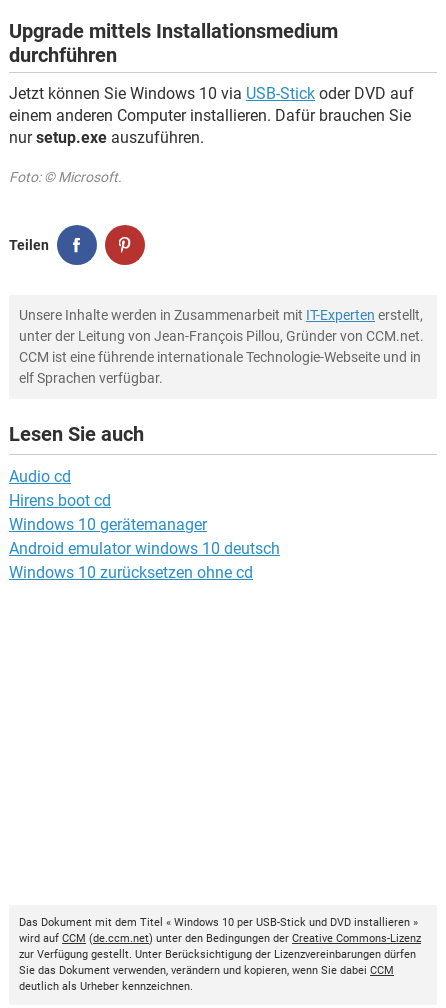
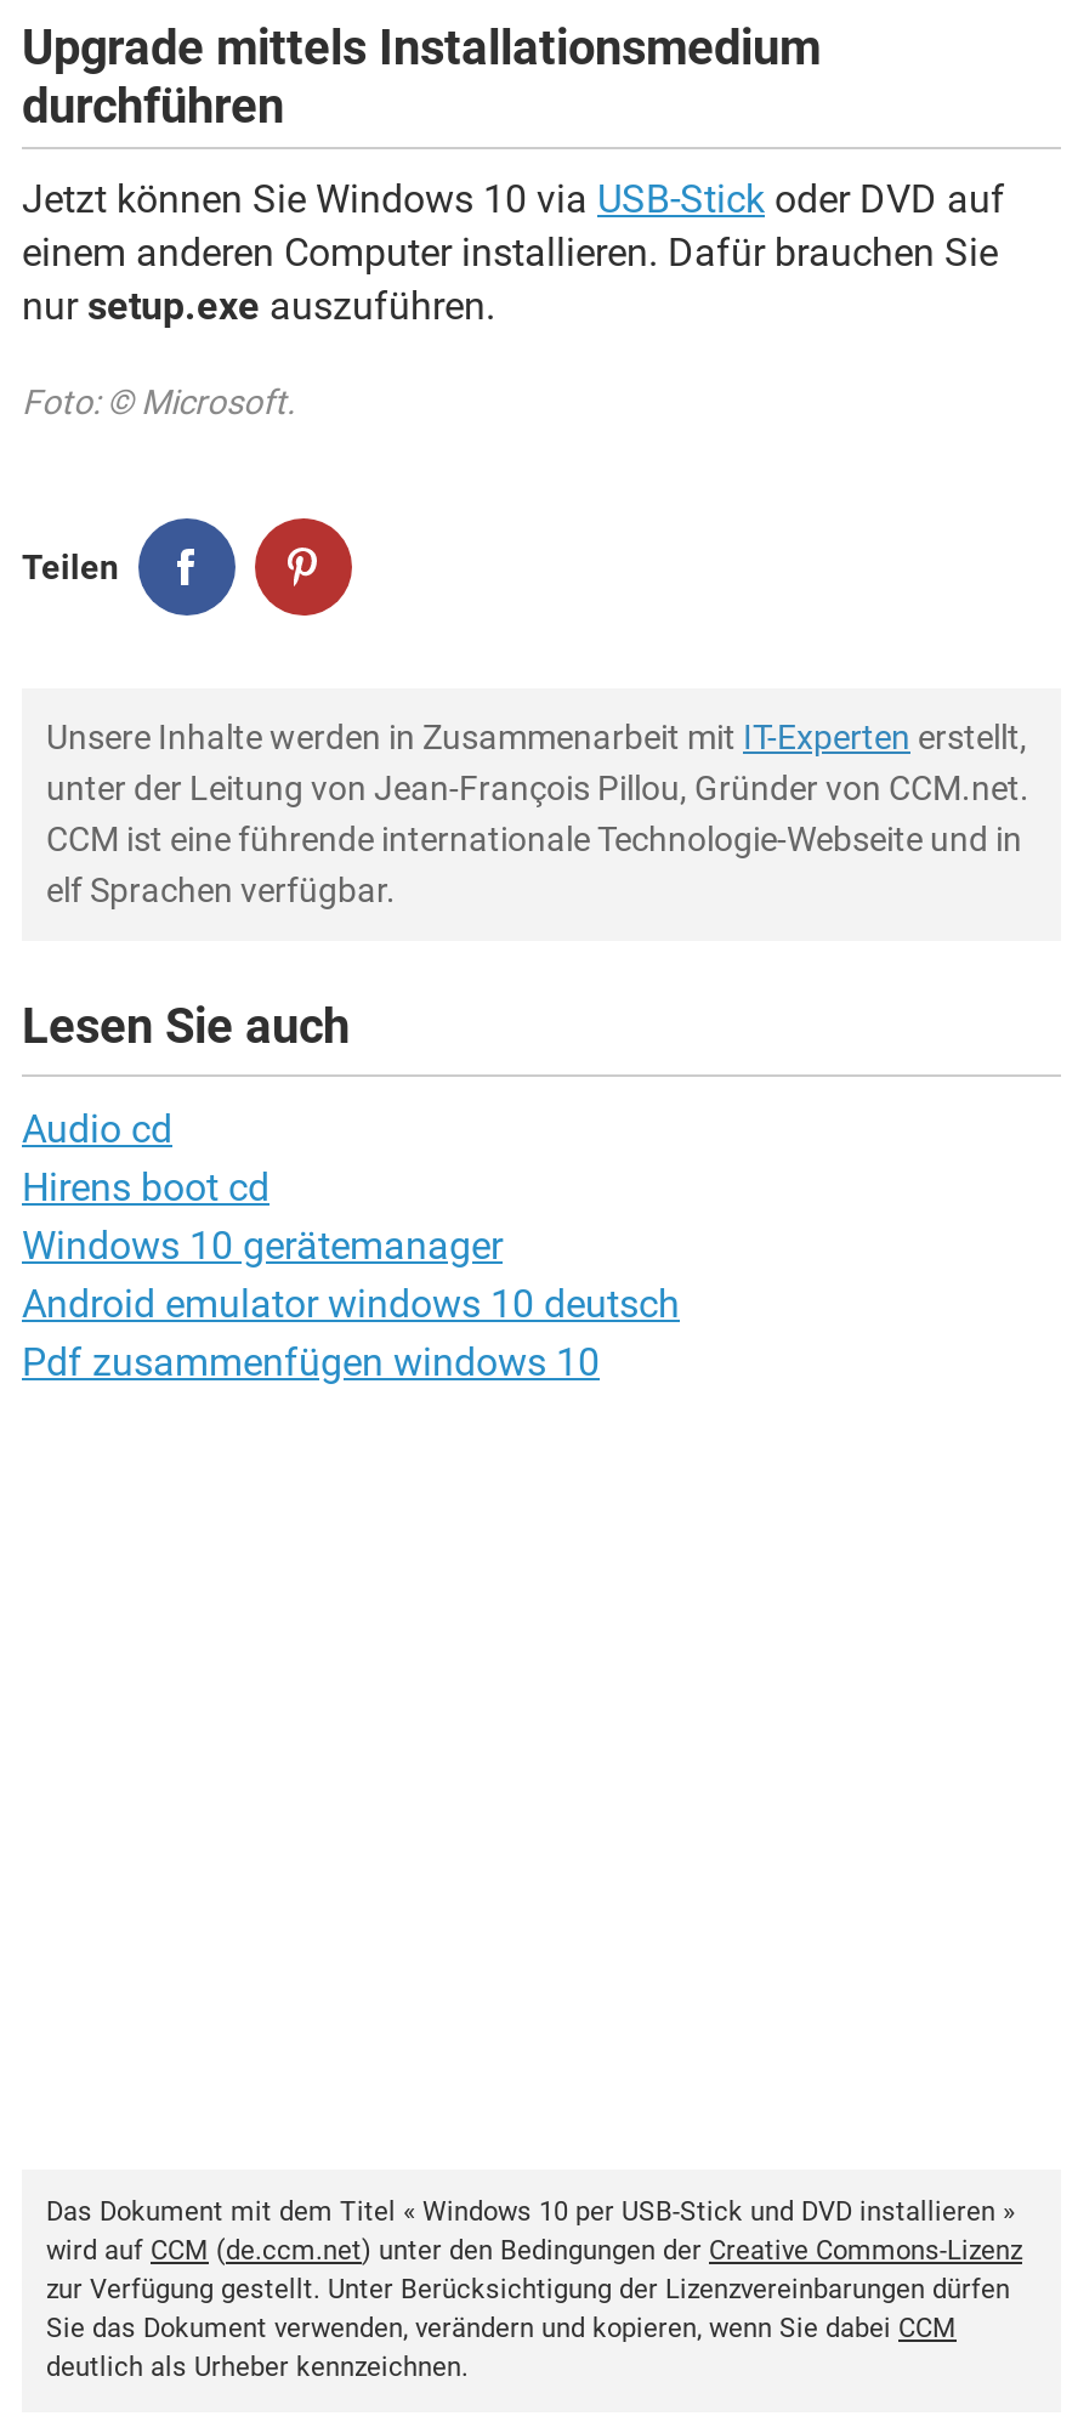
[9,563,253,582] Windows 10 zurücksetzen ohne cd -> [22,1339,600,1385] Pdf zusammenfügen windows 10

